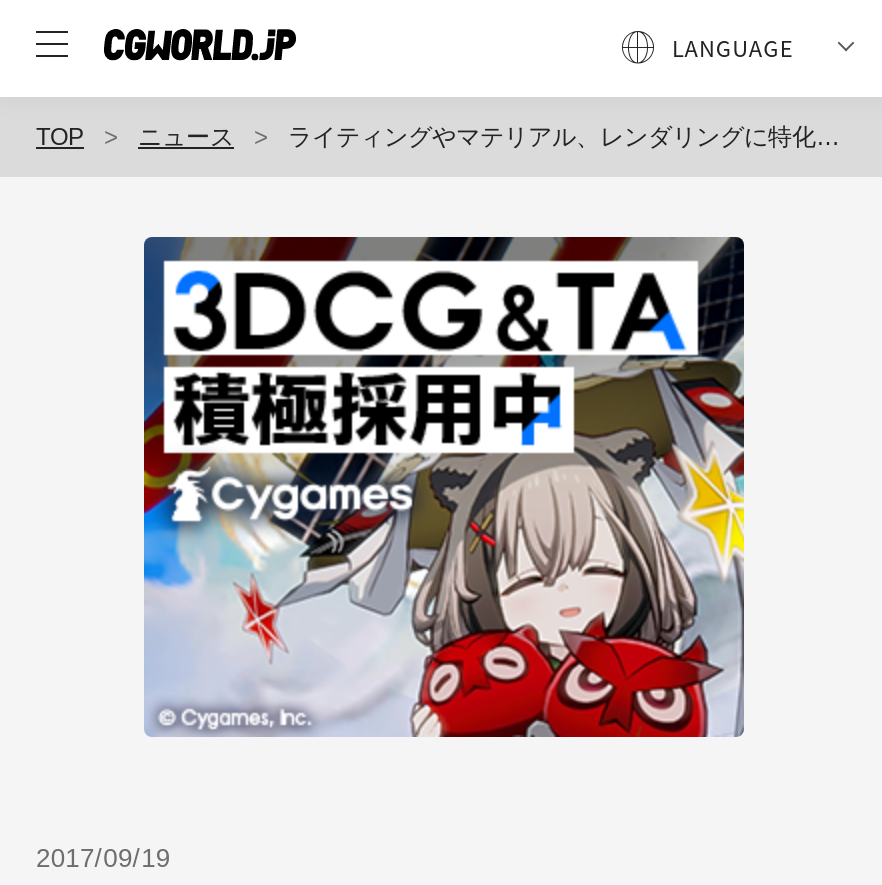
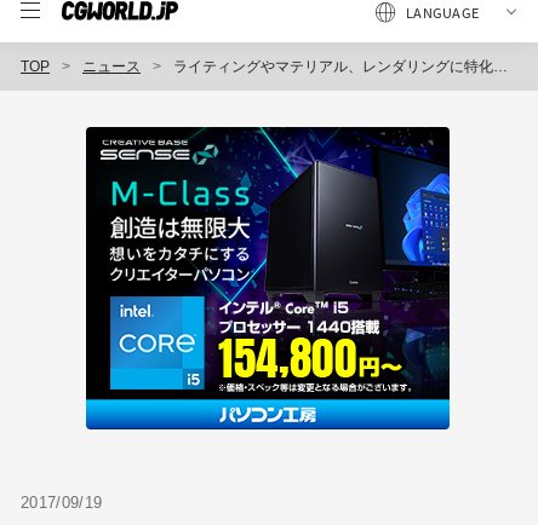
[142,235,746,739] [image] -> [85,126,451,431] [image]

